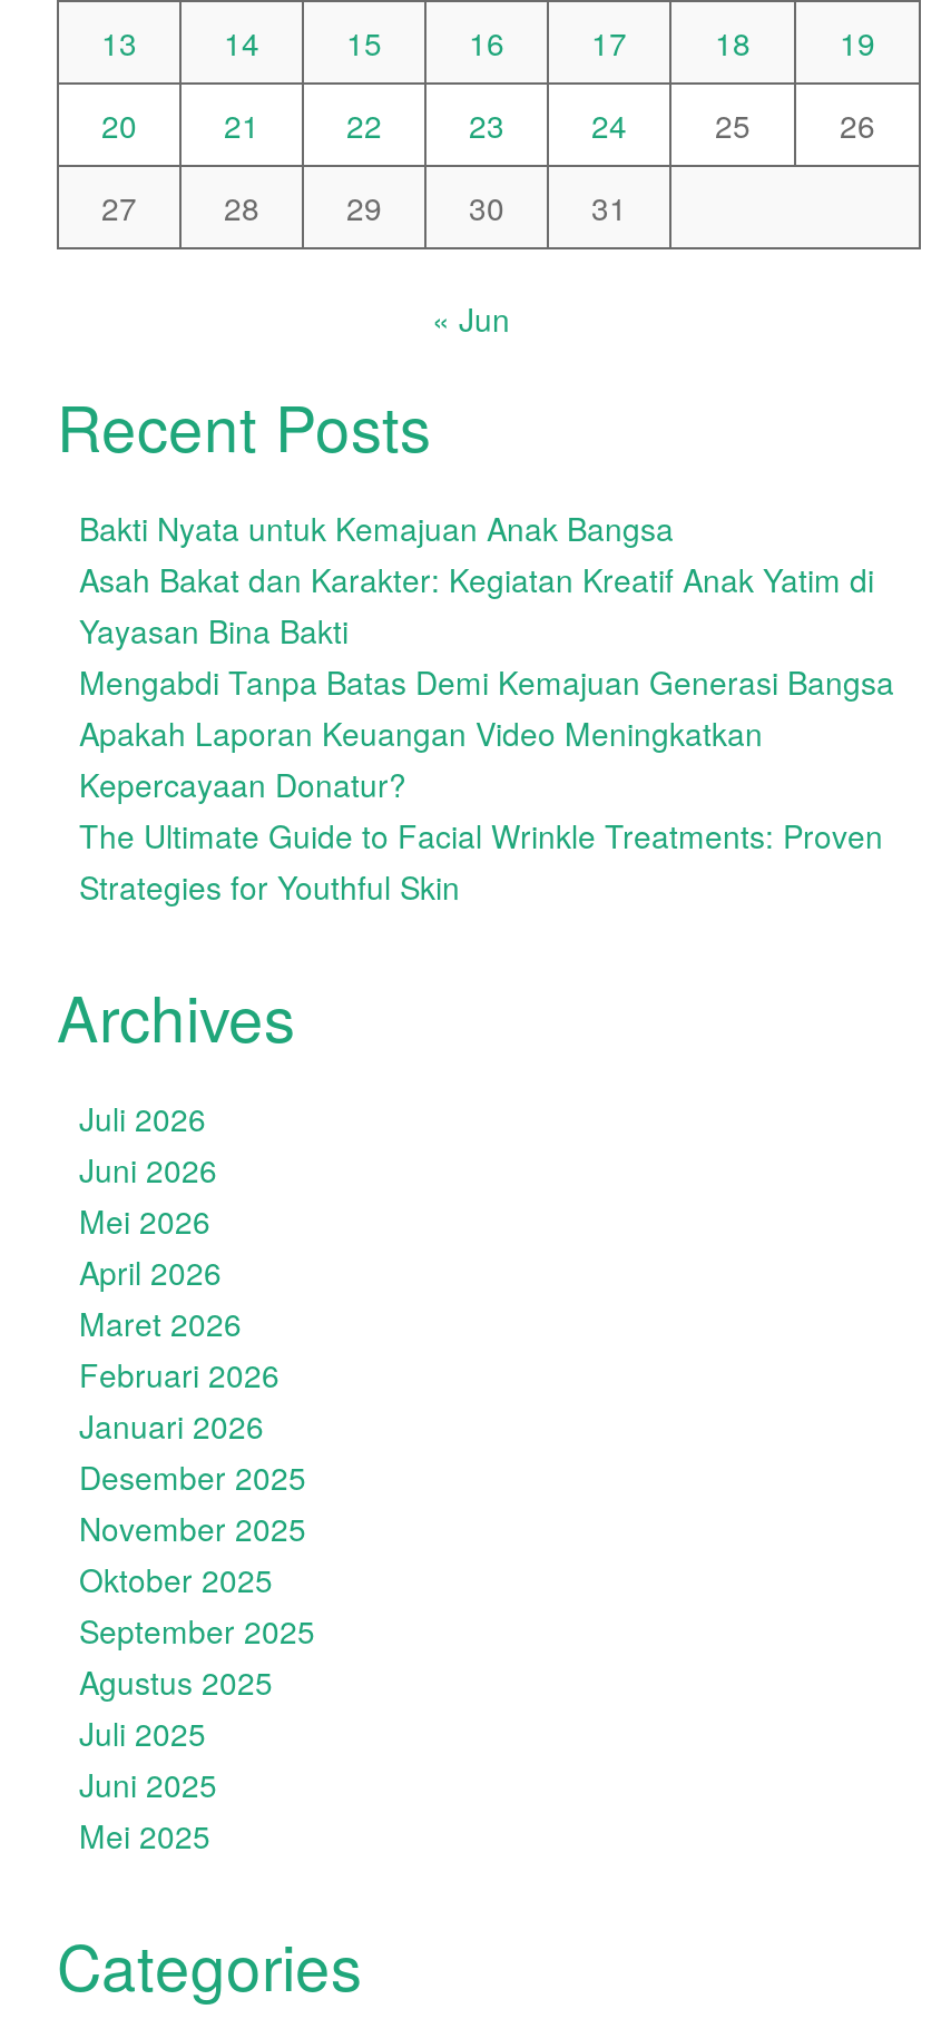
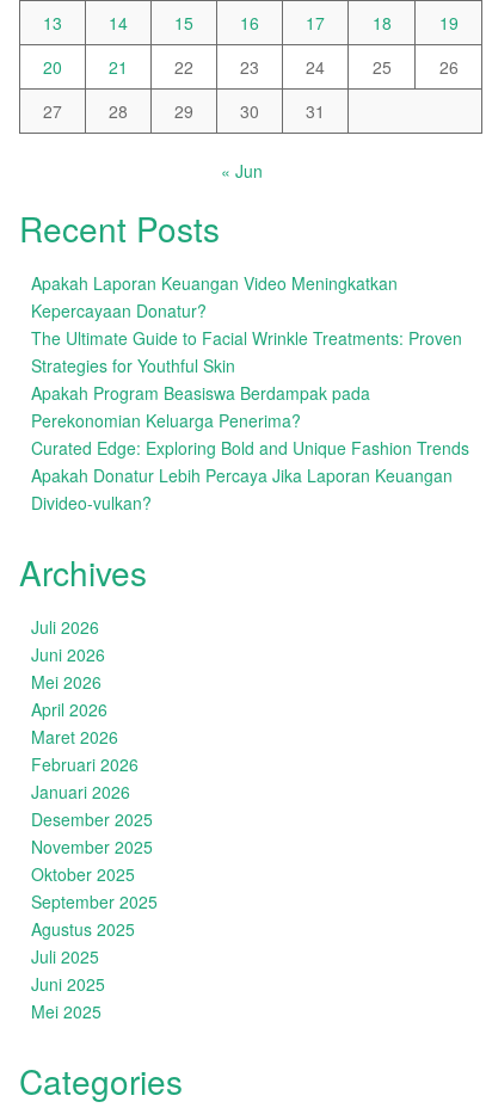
[79,506,894,704] Bakti Nyata untuk Kemajuan Anak Bangsa | Asah Bakat dan Karakter: Kegiatan Kreatif Anak Yatim di | Yayasan Bina Bakti | Mengabdi Tanpa Batas Demi Kemajuan Generasi Bangsa -> none
moved [79,710,883,909] -> [31,271,462,377]: Apakah Laporan Keuangan Video Meningkatkan | Kepercayaan Donatur? | The Ultimate Guide to Facial Wrinkle Treatments: Proven | Strategies for Youthful Skin
none -> [31,381,469,515] Apakah Program Beasiswa Berdampak pada | Perekonomian Keluarga Penerima? | Curated Edge: Exploring Bold and Unique Fashion Trends | Apakah Donatur Lebih Percaya Jika Laporan Keuangan | Divideo-vulkan?

